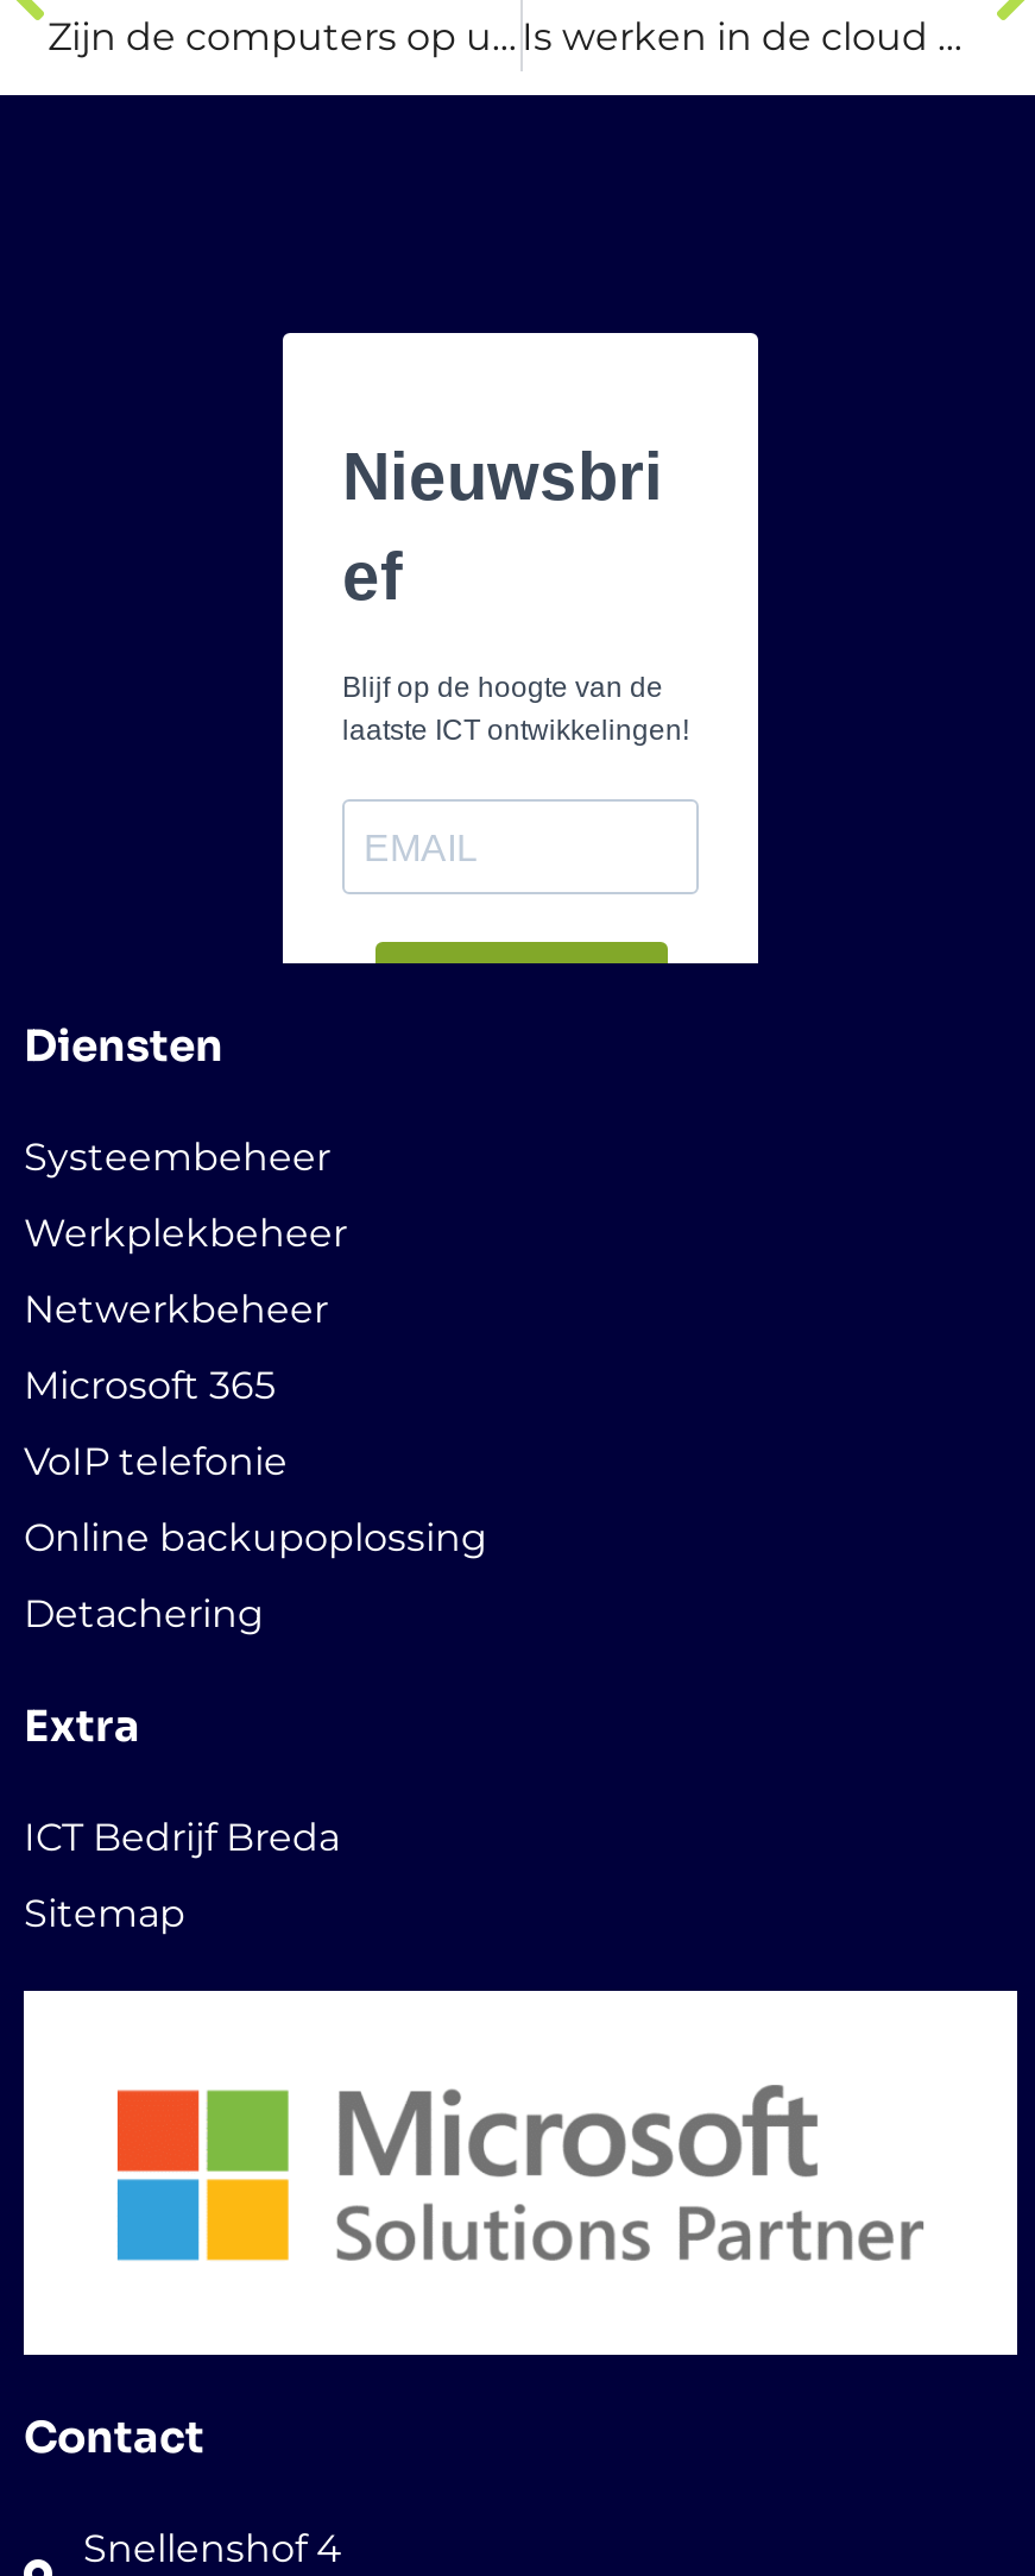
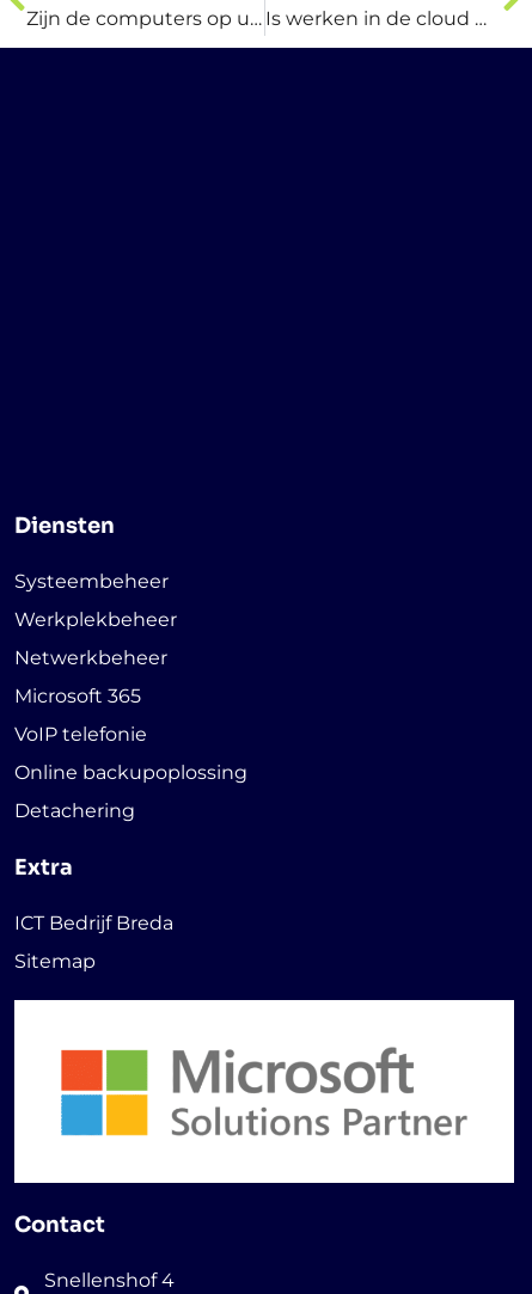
[280,331,761,966] [image] -> none

